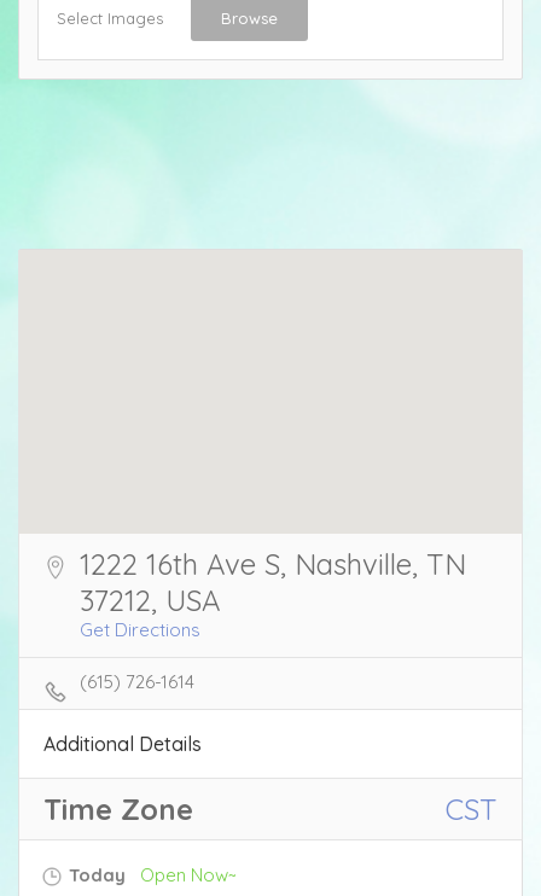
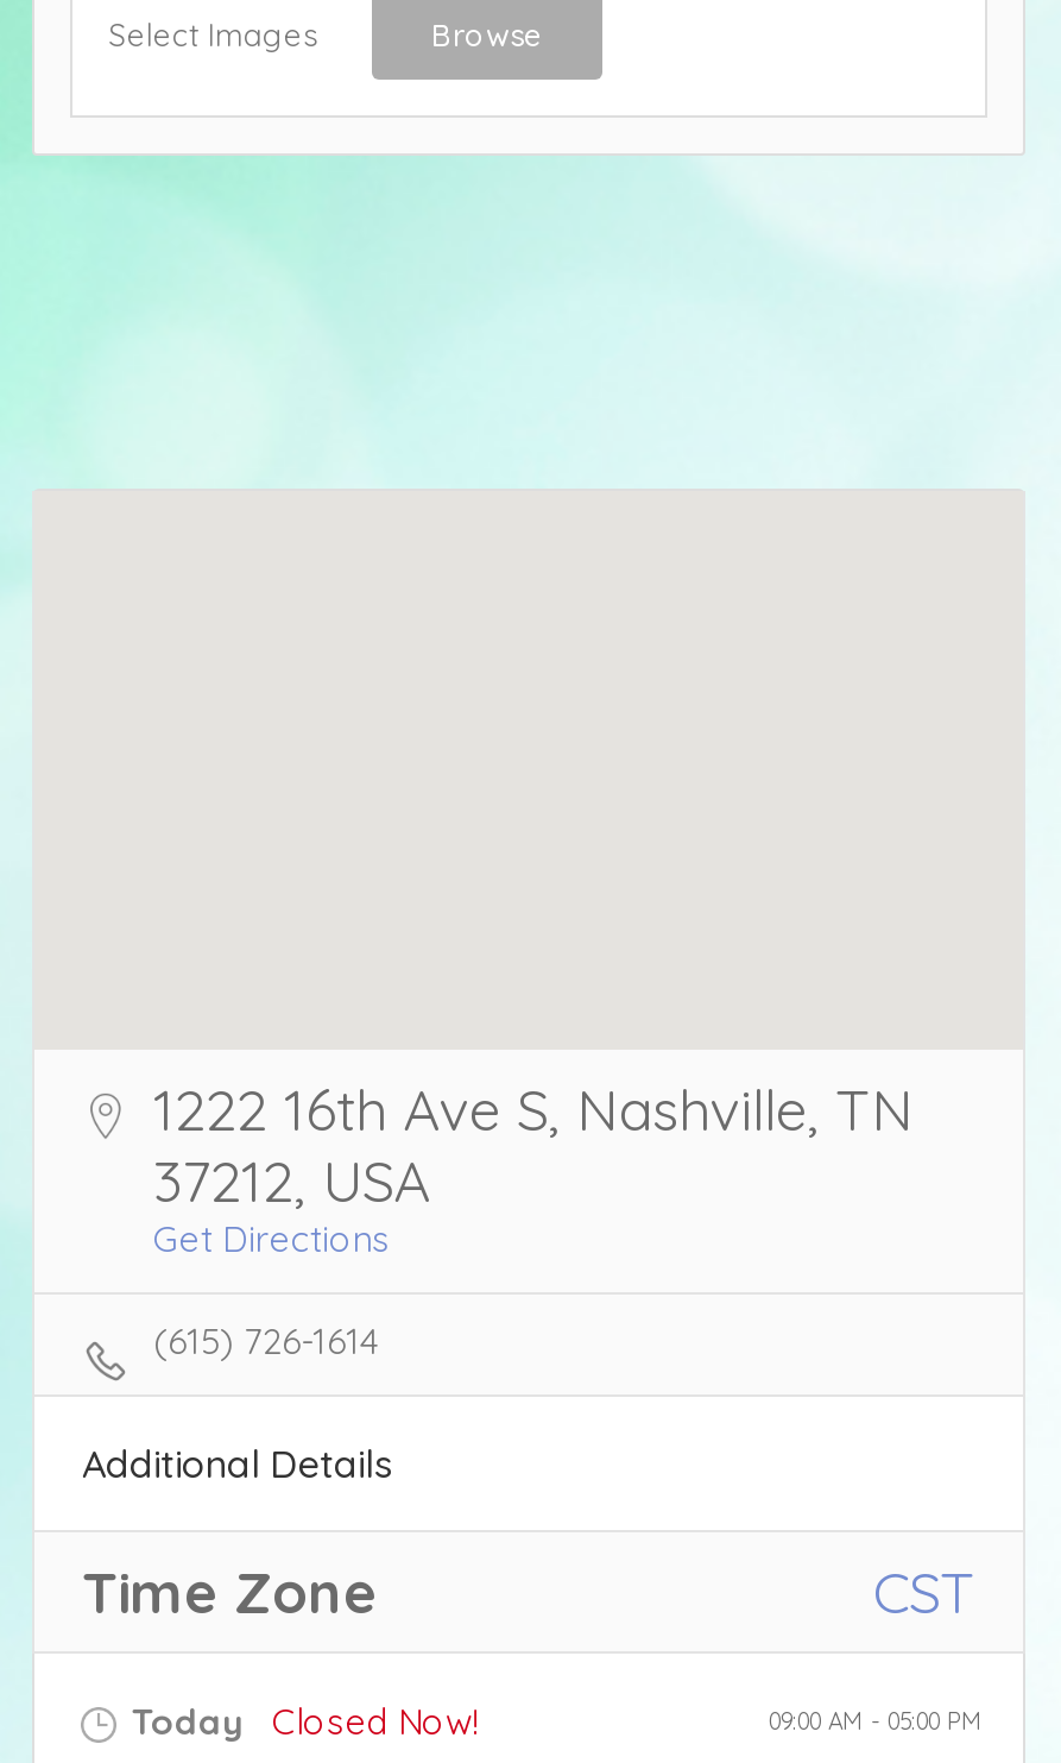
[140,863,237,886] Open Now~ -> [272,1699,983,1744] Closed Now! | 09:00 AM - 05:00 PM

